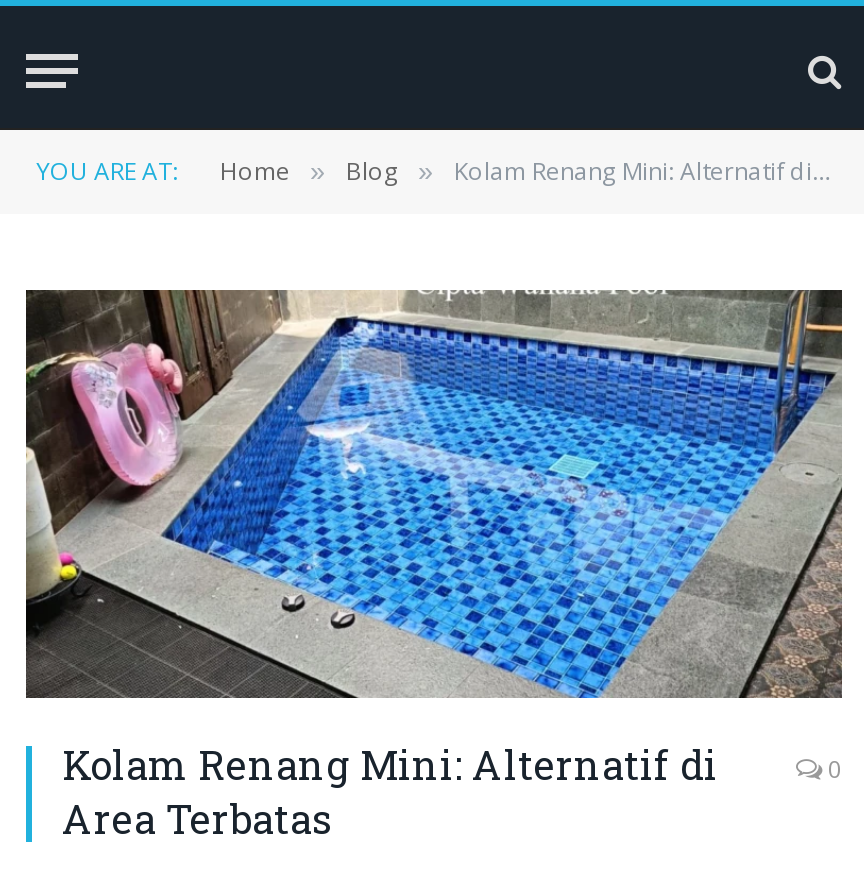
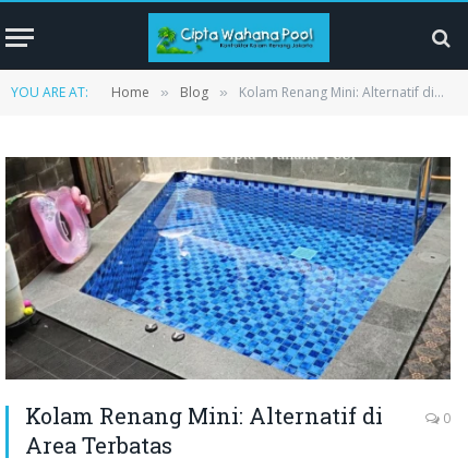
none -> [147,12,331,63] [image]

